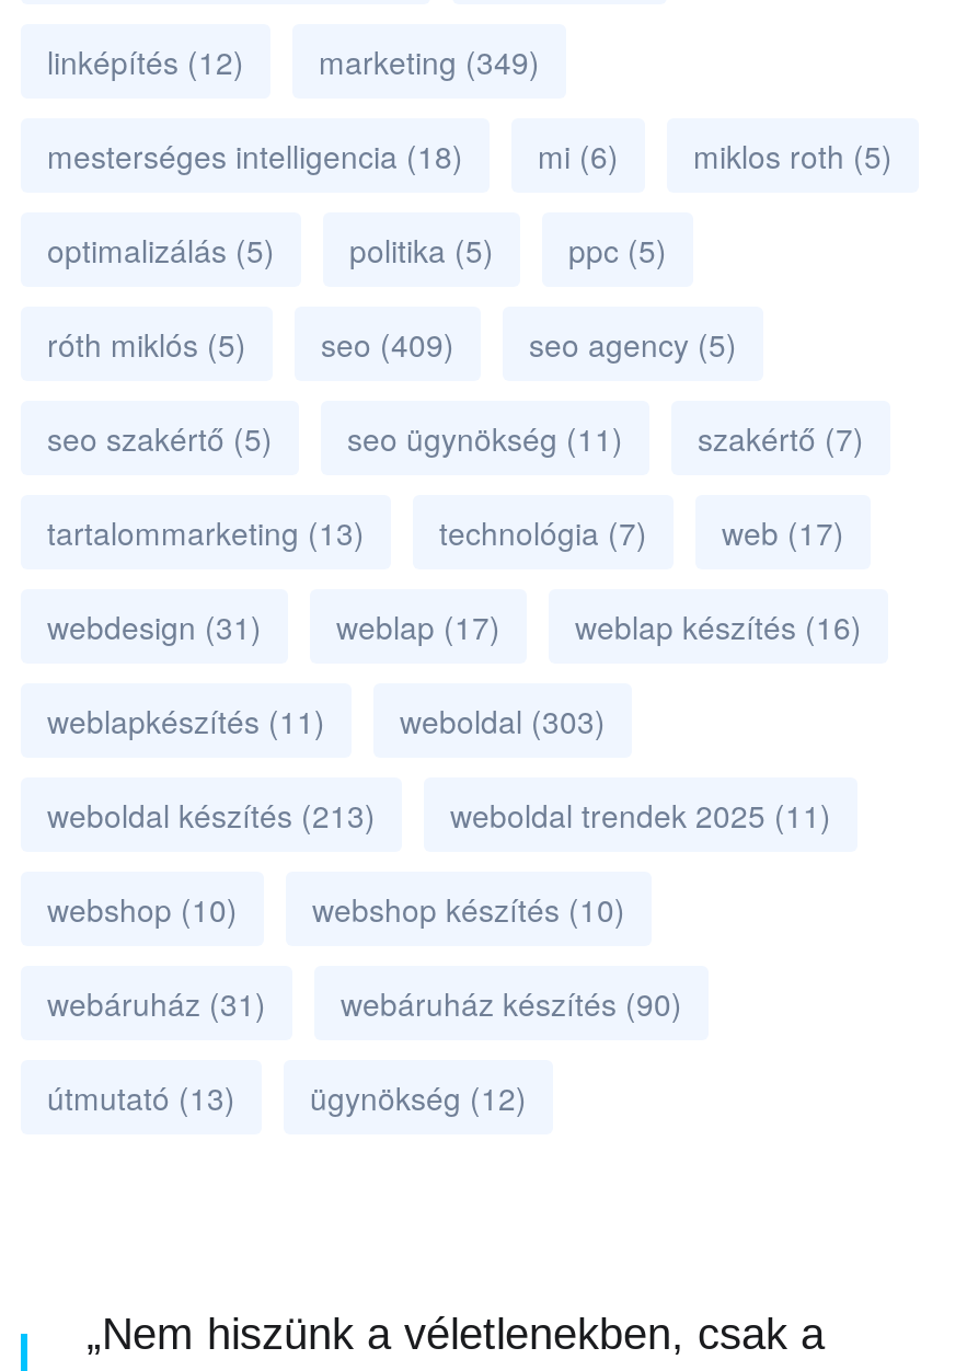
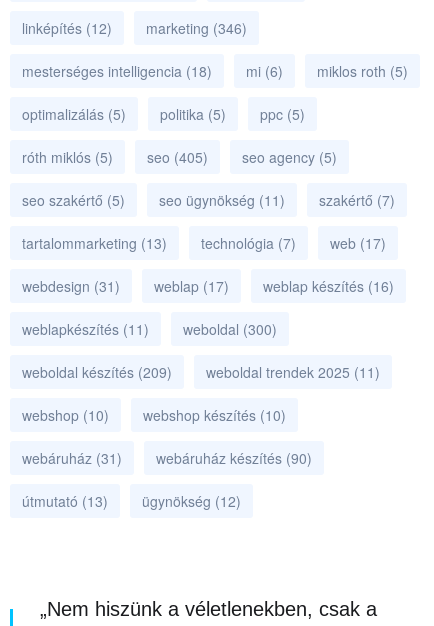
[47,40,540,84] linképítés (12) marketing (349) -> [22,18,247,38] linképítés (12) marketing (346)
[47,322,737,366] róth miklós (5) seo (409) seo agency (5) -> [22,147,337,167] róth miklós (5) seo (405) seo agency (5)
[47,699,606,743] weblapkészítés (11) weboldal (303) -> [22,319,277,339] weblapkészítés (11) weboldal (300)
[47,793,376,837] weboldal készítés (213) -> [22,362,172,382] weboldal készítés (209)

